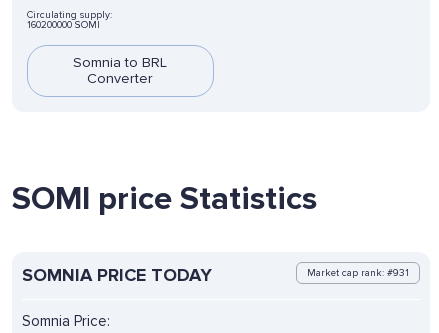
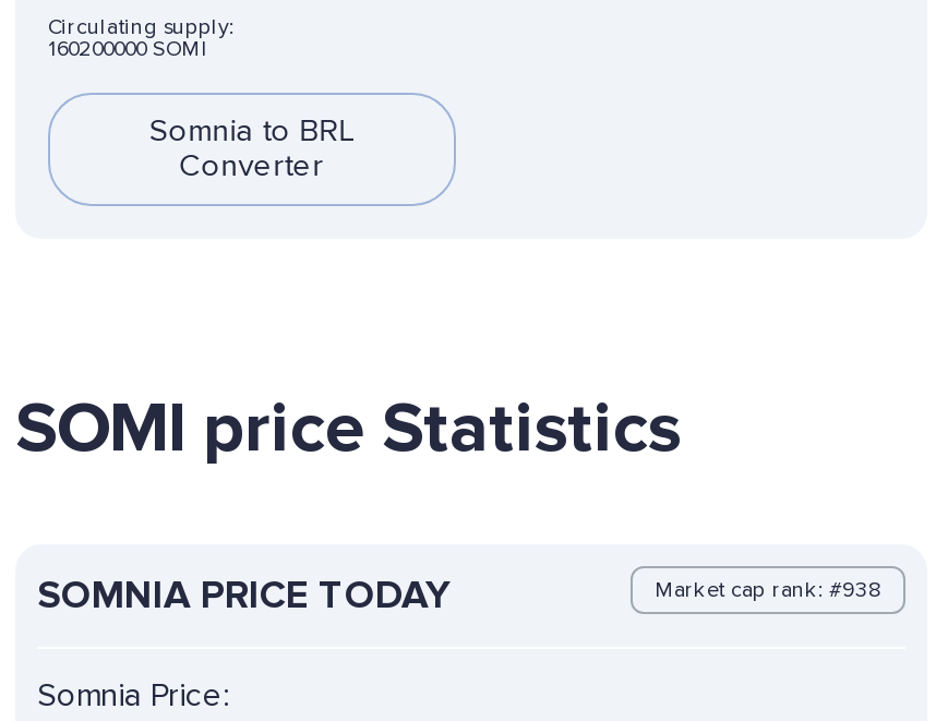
[307,267,409,279] Market cap rank: #931 -> [655,577,881,604] Market cap rank: #938

